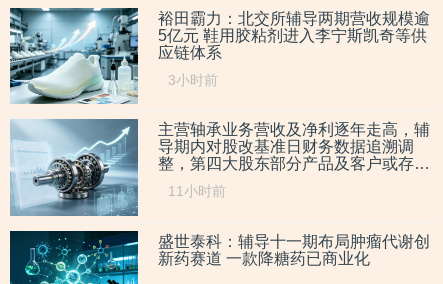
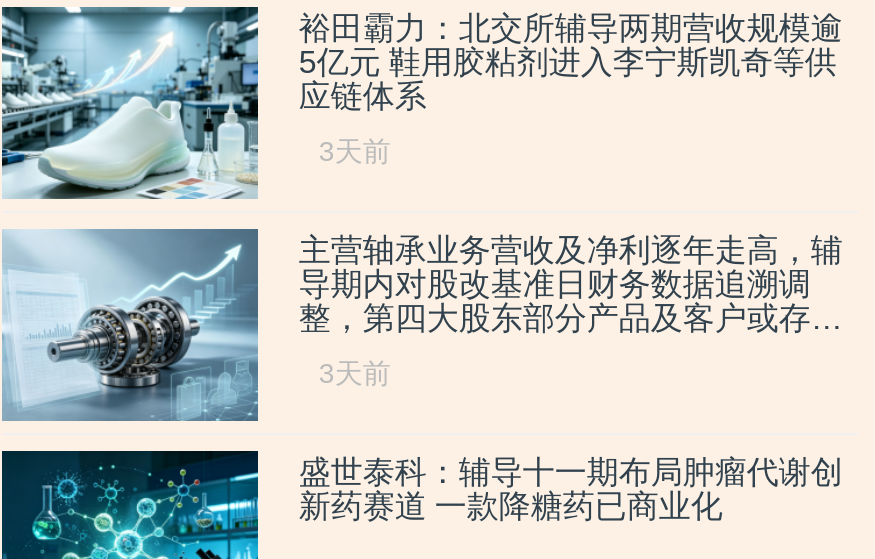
[168,72,218,88] 3小时前 -> [319,135,391,167] 3天前
[168,183,226,199] 11小时前 -> [319,358,391,390] 3天前

